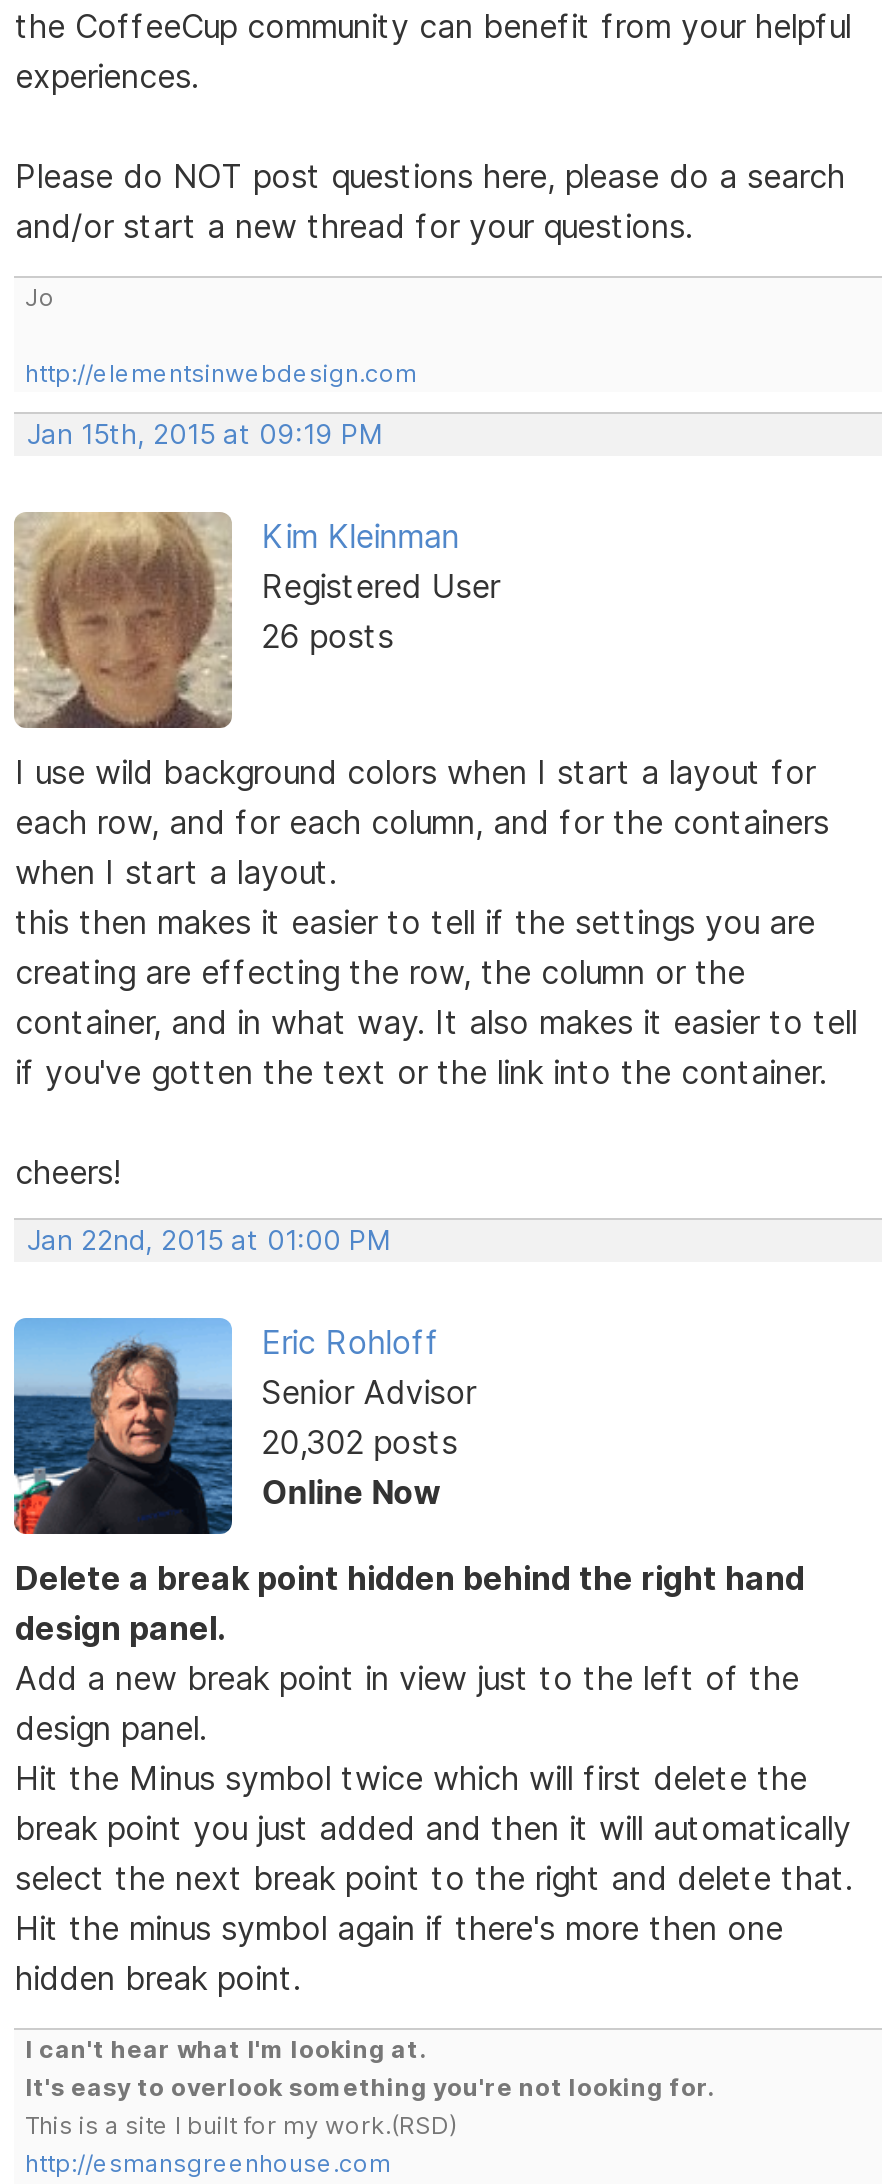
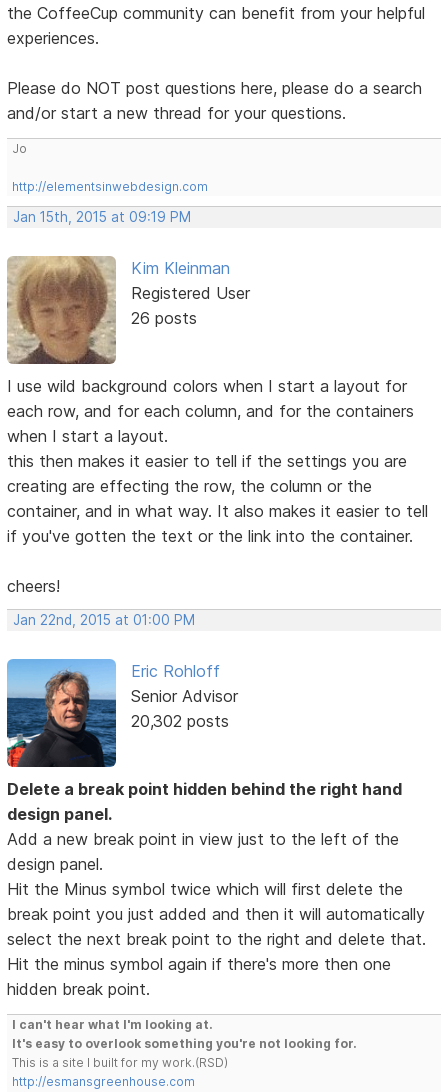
[261,1472,441,1512] Online Now -> none

